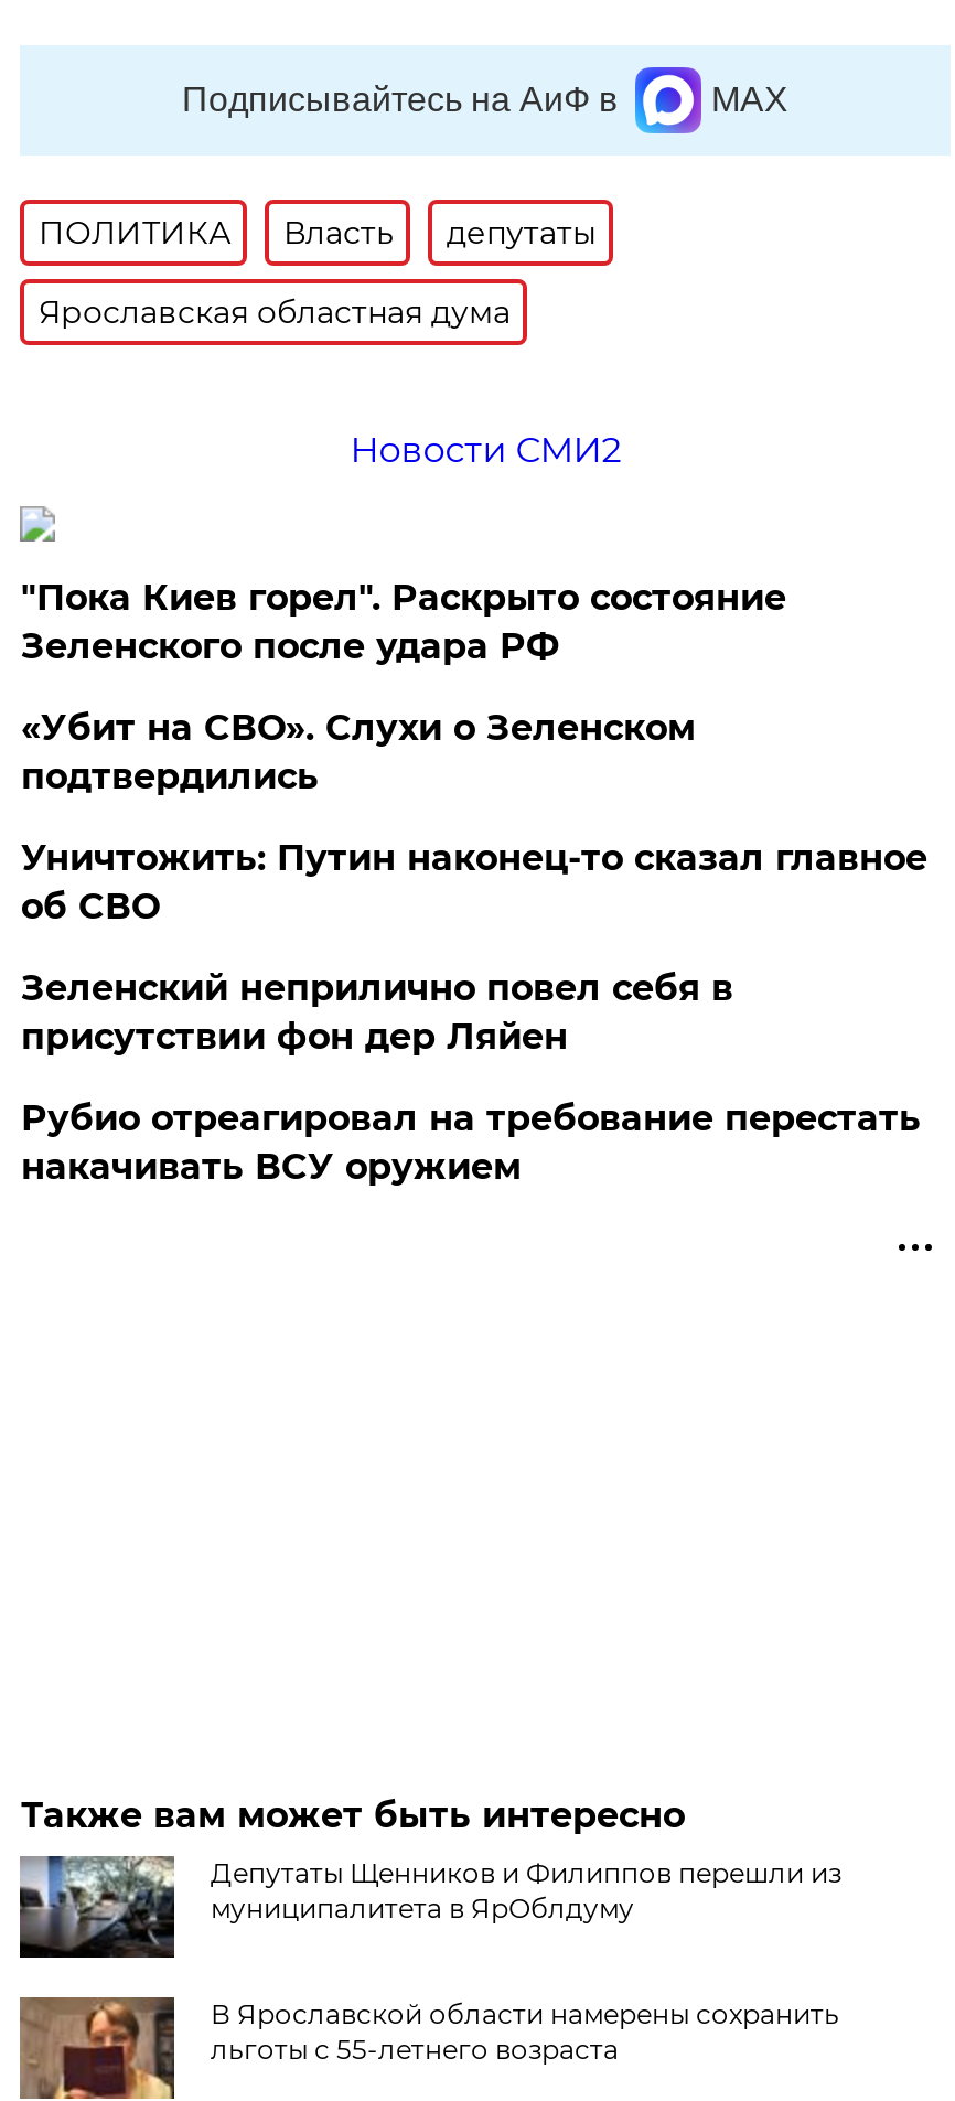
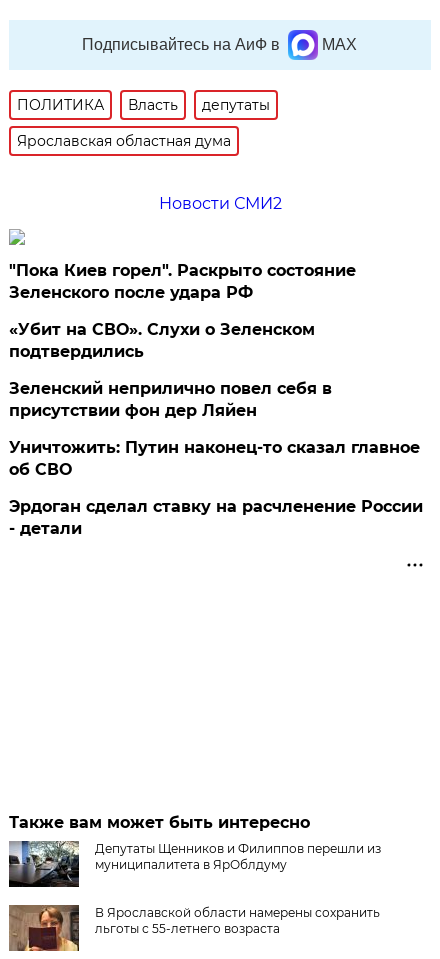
moved [21,837,927,927] -> [9,438,420,479]: Уничтожить: Путин наконец-то сказал главное | об СВО
moved [21,967,733,1057] -> [9,379,332,420]: Зеленский неприлично повел cебя в | присутствии фон дер Ляйен
[21,1097,921,1188] Рубио отреагировал на требование перестать | накачивать ВСУ оружием -> [9,497,423,538] Эрдоган сделал ставку на расчленение России | - детали

